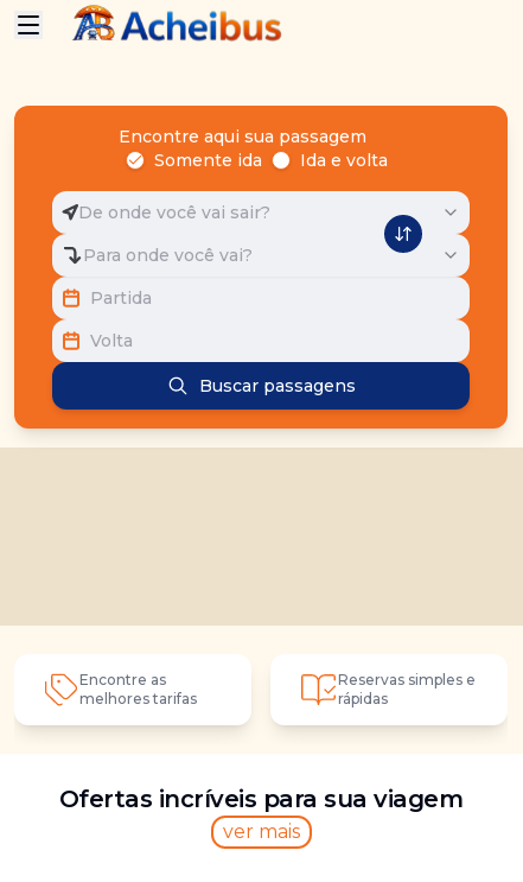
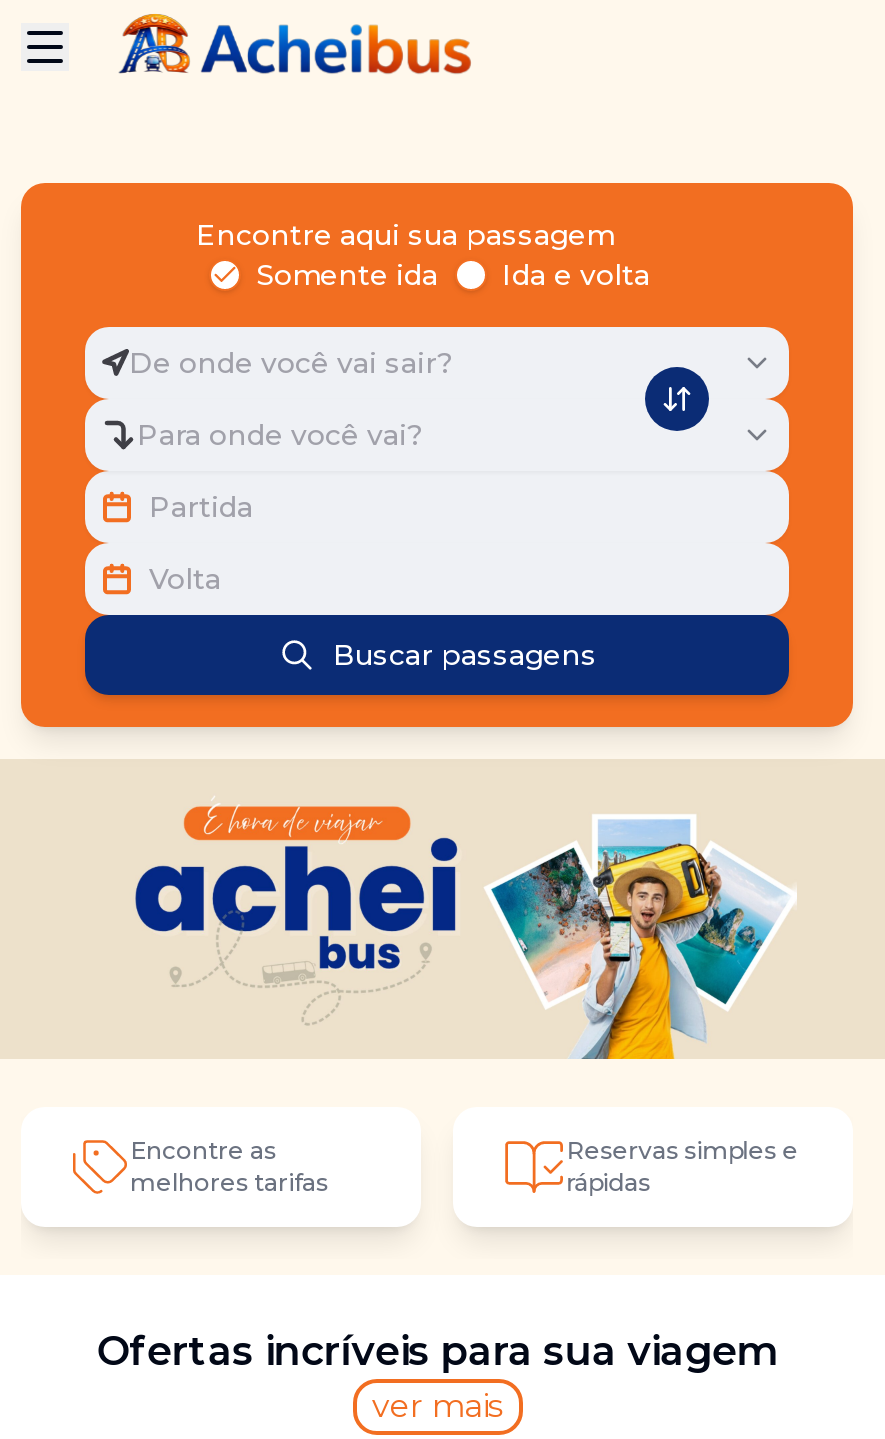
none -> [133,805,459,983] [image]
none -> [485,815,797,1061] [image]

